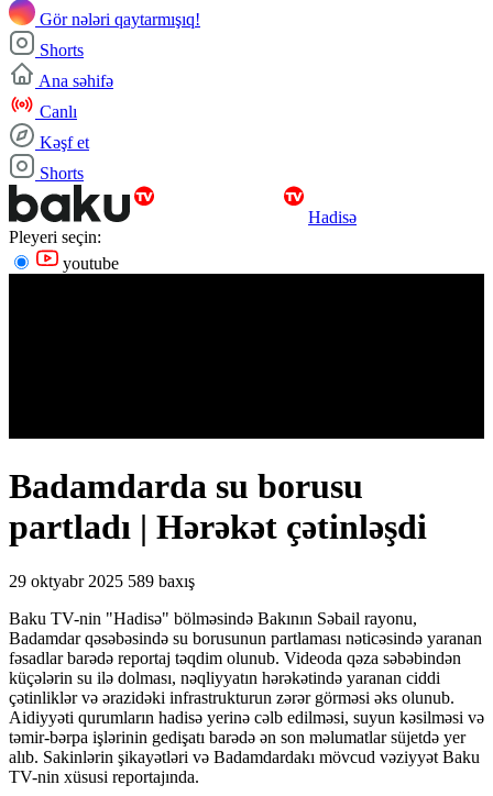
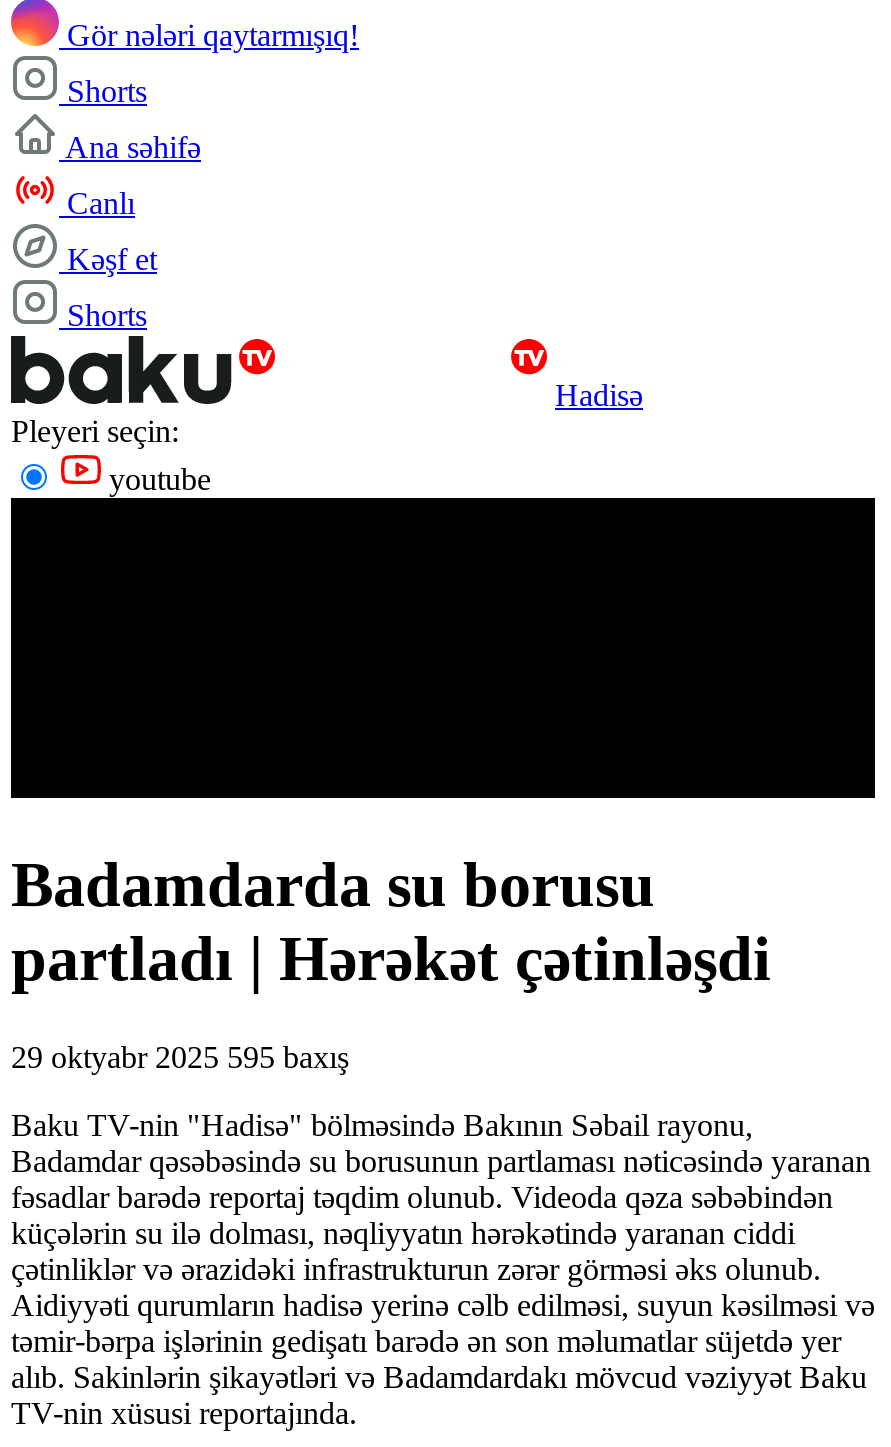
[9,572,195,590] 29 oktyabr 2025 589 baxış -> [11,1040,349,1074] 29 oktyabr 2025 595 baxış

